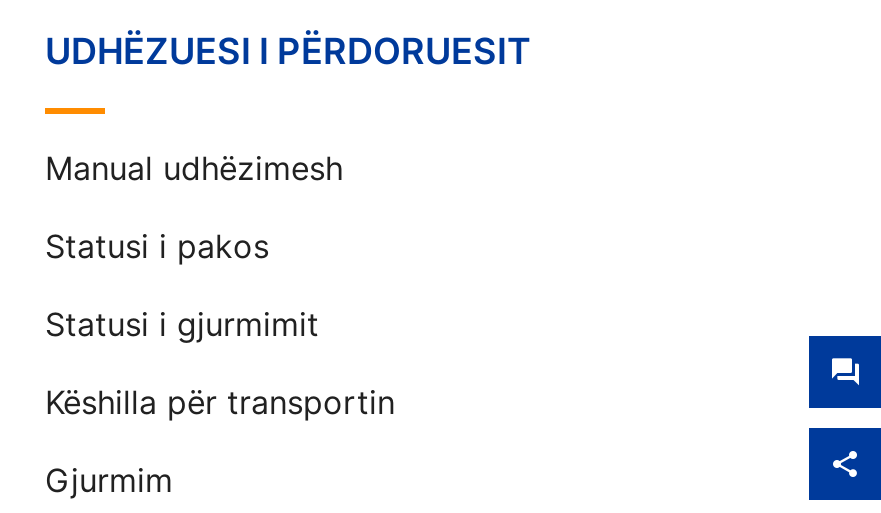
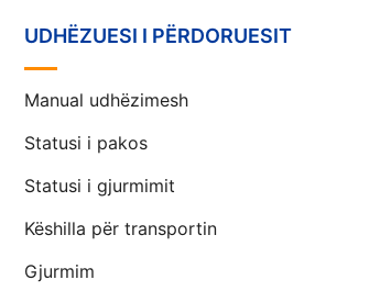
[807,334,875,410] [image] -> none
[807,426,875,502] [image] -> none

